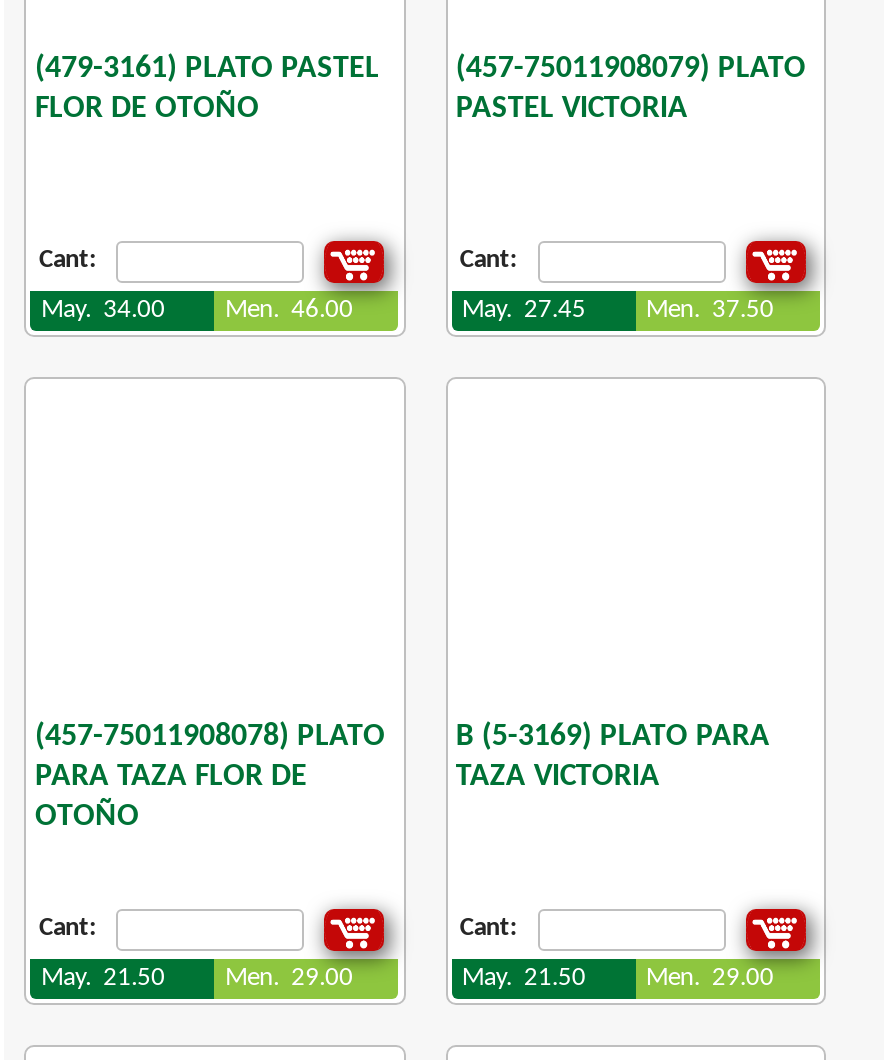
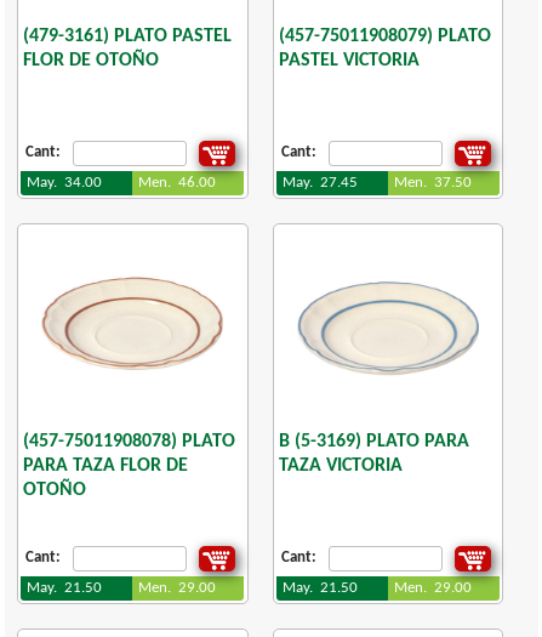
none -> [41,277,223,370] [image]
none -> [297,281,480,375] [image]

